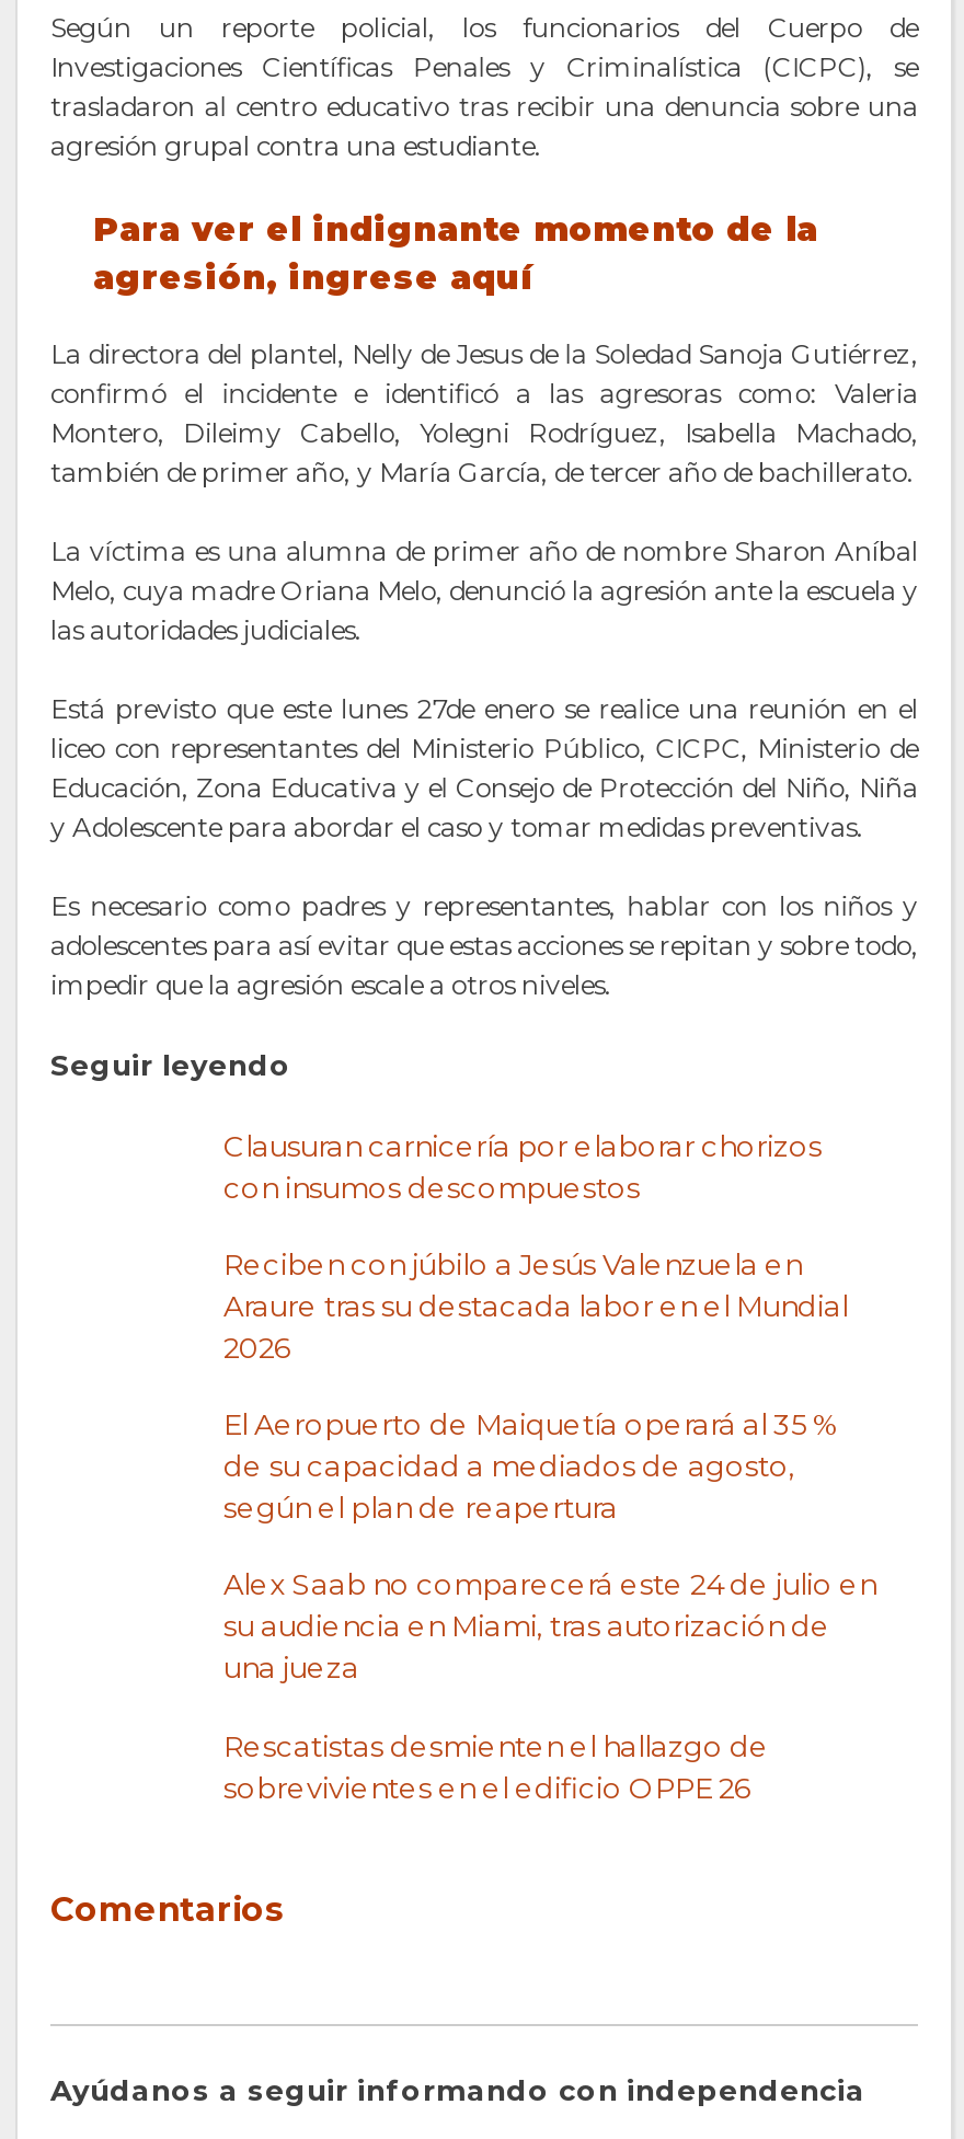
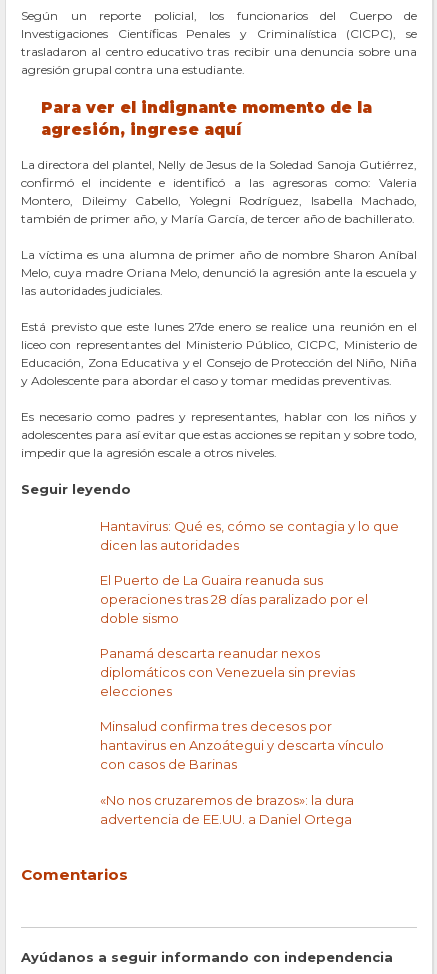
[223,1127,822,1204] Clausuran carnicería por elaborar chorizos | con insumos descompuestos -> [100,518,399,553] Hantavirus: Qué es, cómo se contagia y lo que | dicen las autoridades
[223,1246,848,1364] Reciben con júbilo a Jesús Valenzuela en | Araure tras su destacada labor en el Mundial | 2026 -> [100,572,368,626] El Puerto de La Guaira reanuda sus | operaciones tras 28 días paralizado por el | doble sismo
[223,1407,839,1525] El Aeropuerto de Maiquetía operará al 35 % | de su capacidad a mediados de agosto, | según el plan de reapertura -> [100,645,355,699] Panamá descarta reanudar nexos | diplomáticos con Venezuela sin previas | elecciones
[223,1567,876,1685] Alex Saab no comparecerá este 24 de julio en | su audiencia en Miami, tras autorización de | una jueza -> [100,718,384,772] Minsalud confirma tres decesos por | hantavirus en Anzoátegui y descarta vínculo | con casos de Barinas
[223,1728,769,1804] Rescatistas desmienten el hallazgo de | sobrevivientes en el edificio OPPE 26 -> [100,792,354,827] «No nos cruzaremos de brazos»: la dura | advertencia de EE.UU. a Daniel Ortega

